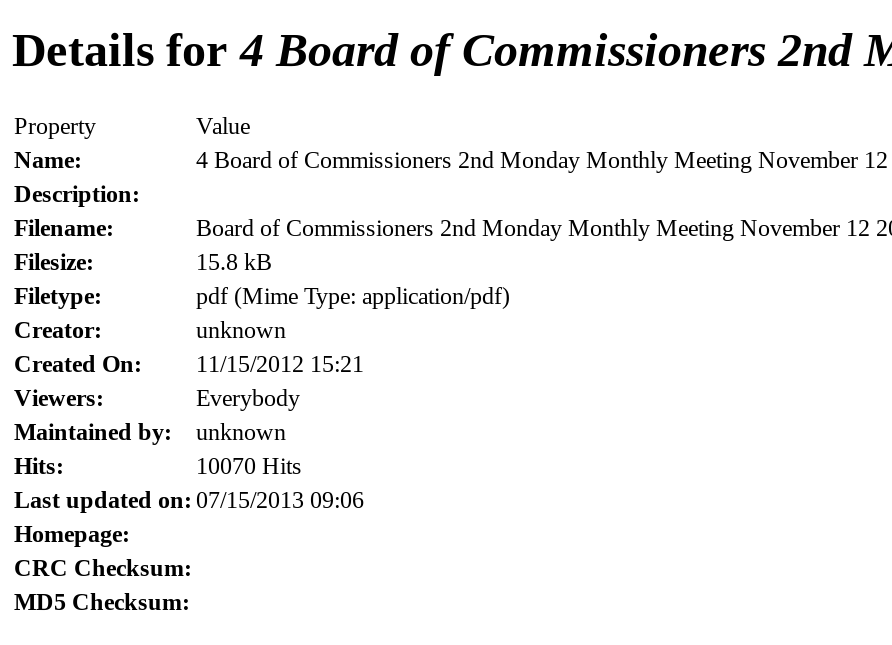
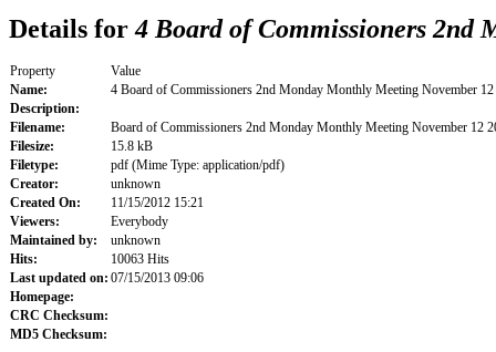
[196,452,302,480] 10070 Hits -> [111,251,169,267] 10063 Hits

